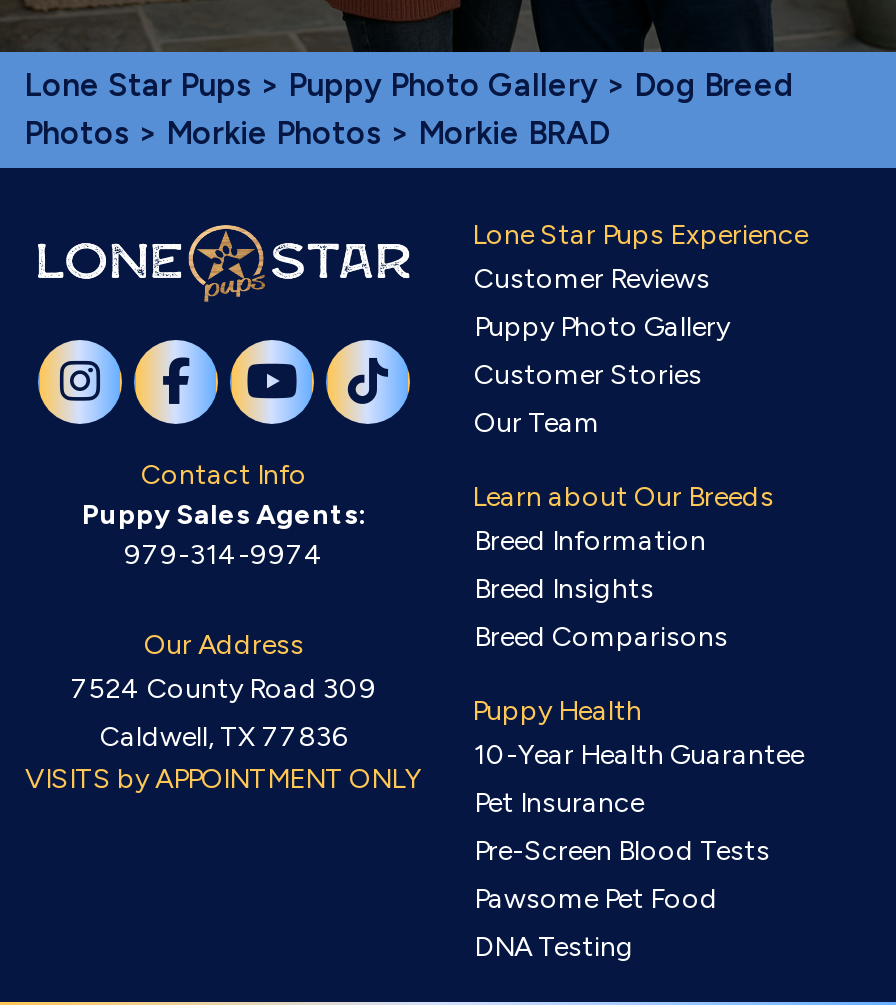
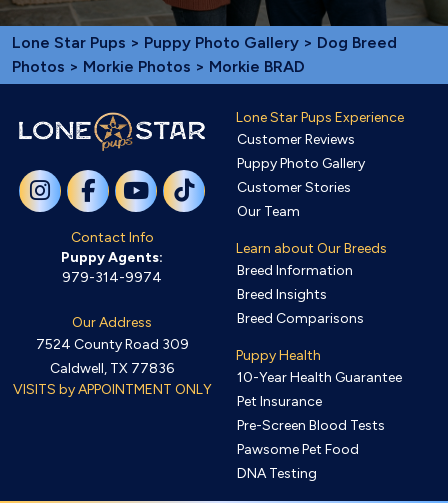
[82,497,366,531] Puppy Sales Agents: -> [61,248,163,265] Puppy Agents:

